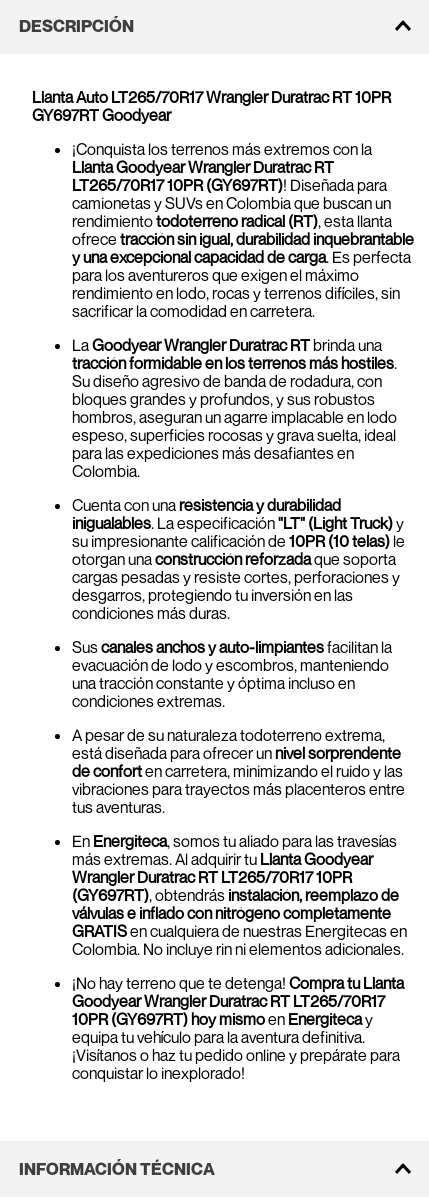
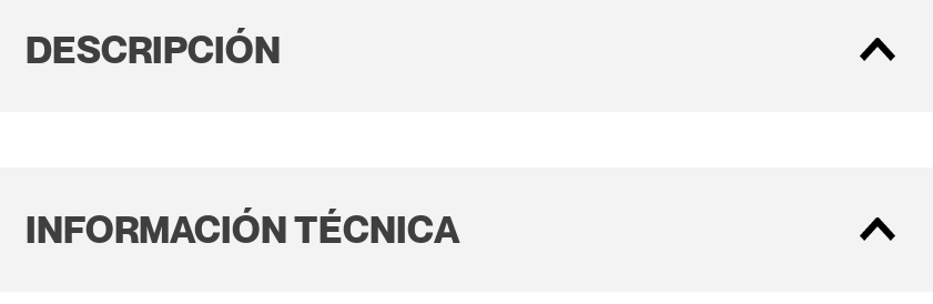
[32,87,414,1083] Llanta Auto LT265/70R17 Wrangler Duratrac RT 10PR | GY697RT Goodyear | ¡Conquista los terrenos más extremos con la | Llanta Goodyear Wrangler Duratrac RT | LT265/70R17 10PR (GY697RT)! Diseñada para | camionetas y SUVs en Colombia que buscan un | rendimientotodoterreno radical (RT), esta llanta | ofrece tracción sin igual, durabilidad inquebrantable | y una excepcional capacidad de carga. Es perfecta | para los aventureros que exigen el máximo | rendimiento en lodo, rocas y terrenos difíciles, sin | sacrificar la comodidad en carretera. | La Goodyear Wrangler Duratrac RT brinda una | tracción formidable en los terrenos más hostiles. | Su diseño agresivo de banda de rodadura, con | bloques grandes y profundos, y sus robustos | hombros, aseguran un agarre implacable en lodo | espeso, superficies rocosas y grava suelta, ideal | para las expediciones más desafiantes en | Colombia. | Cuenta con una resistencia y durabilidad | inigualables. La especificación "LT" (Light Truck)y | su impresionante calificación de 10PR (10 telas)le | otorgan una construcción reforzadaque soporta | cargas pesadas y resiste cortes, perforaciones y | desgarros, protegiendo tu inversión en las | condiciones más duras. | Sus canales anchos y auto-limpiantesfacilitan la | evacuación de lodo y escombros, manteniendo | una tracción constante y óptima incluso en | condiciones extremas. | A pesar de su naturaleza todoterreno extrema, | está diseñada para ofrecer un nivel sorprendente | de conforten carretera, minimizando el ruido y las | vibraciones para trayectos más placenteros entre | tus aventuras. | En Energiteca, somos tu aliado para las travesías | más extremas. Al adquirir tu Llanta Goodyear | Wrangler Duratrac RT LT265/70R17 10PR | (GY697RT), obtendrás instalación, reemplazo de | válvulas e inflado con nitrógeno completamente | GRATISen cualquiera de nuestras Energitecas en | Colombia. No incluye rin ni elementos adicionales. | ¡No hay terreno que te detenga! Compra tu Llanta | Goodyear Wrangler Duratrac RT LT265/70R17 | 10PR (GY697RT) hoy mismoen Energitecay | equipa tu vehículo para la aventura definitiva. | ¡Visítanos o haz tu pedido online y prepárate para | conquistar lo inexplorado! -> none

